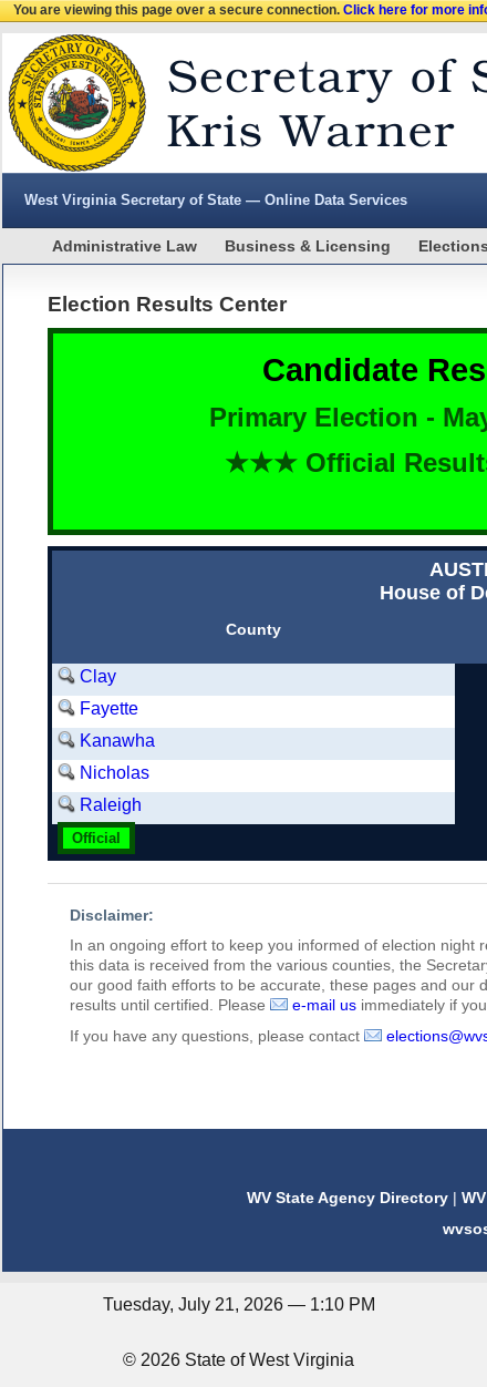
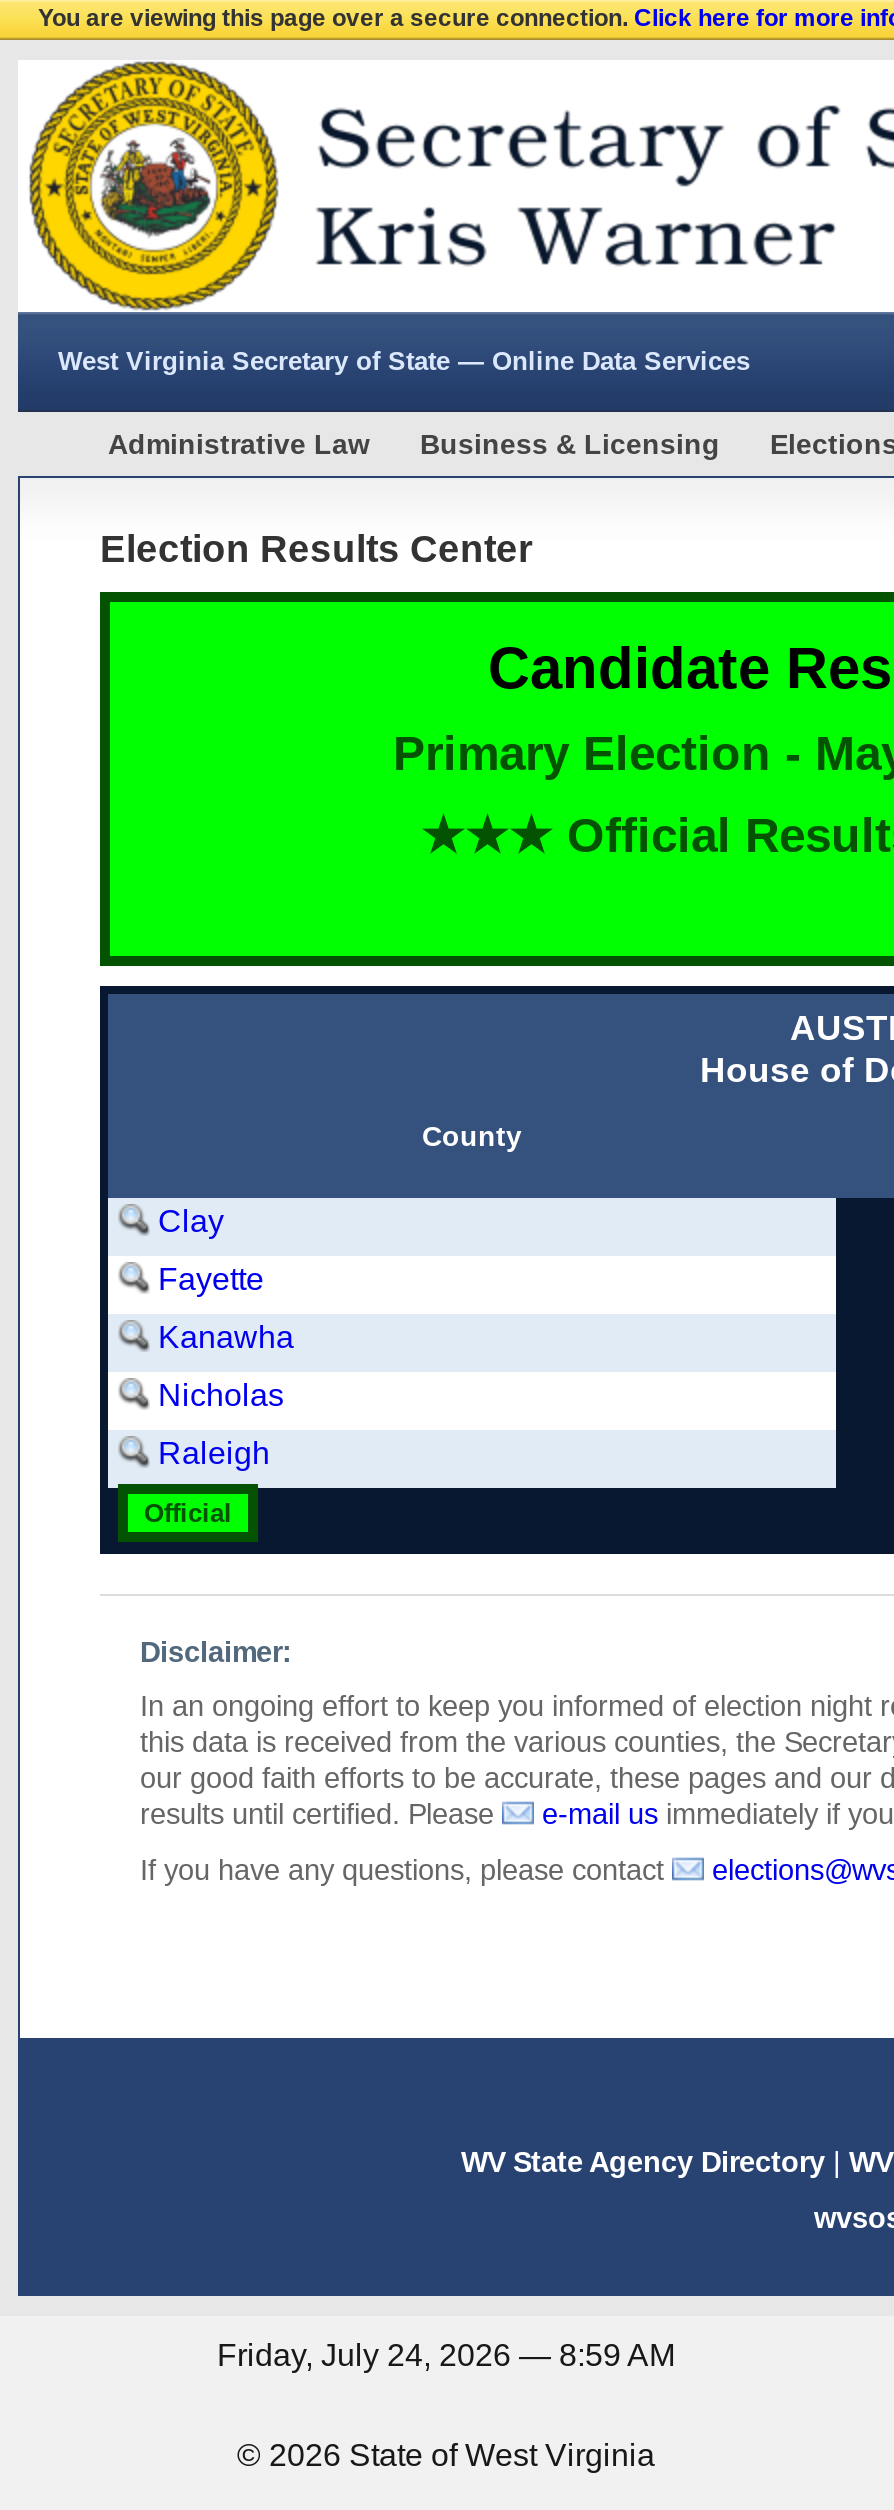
[103,1295,375,1314] Tuesday, July 21, 2026 — 1:10 PM -> [217,2338,675,2372] Friday, July 24, 2026 — 8:59 AM

